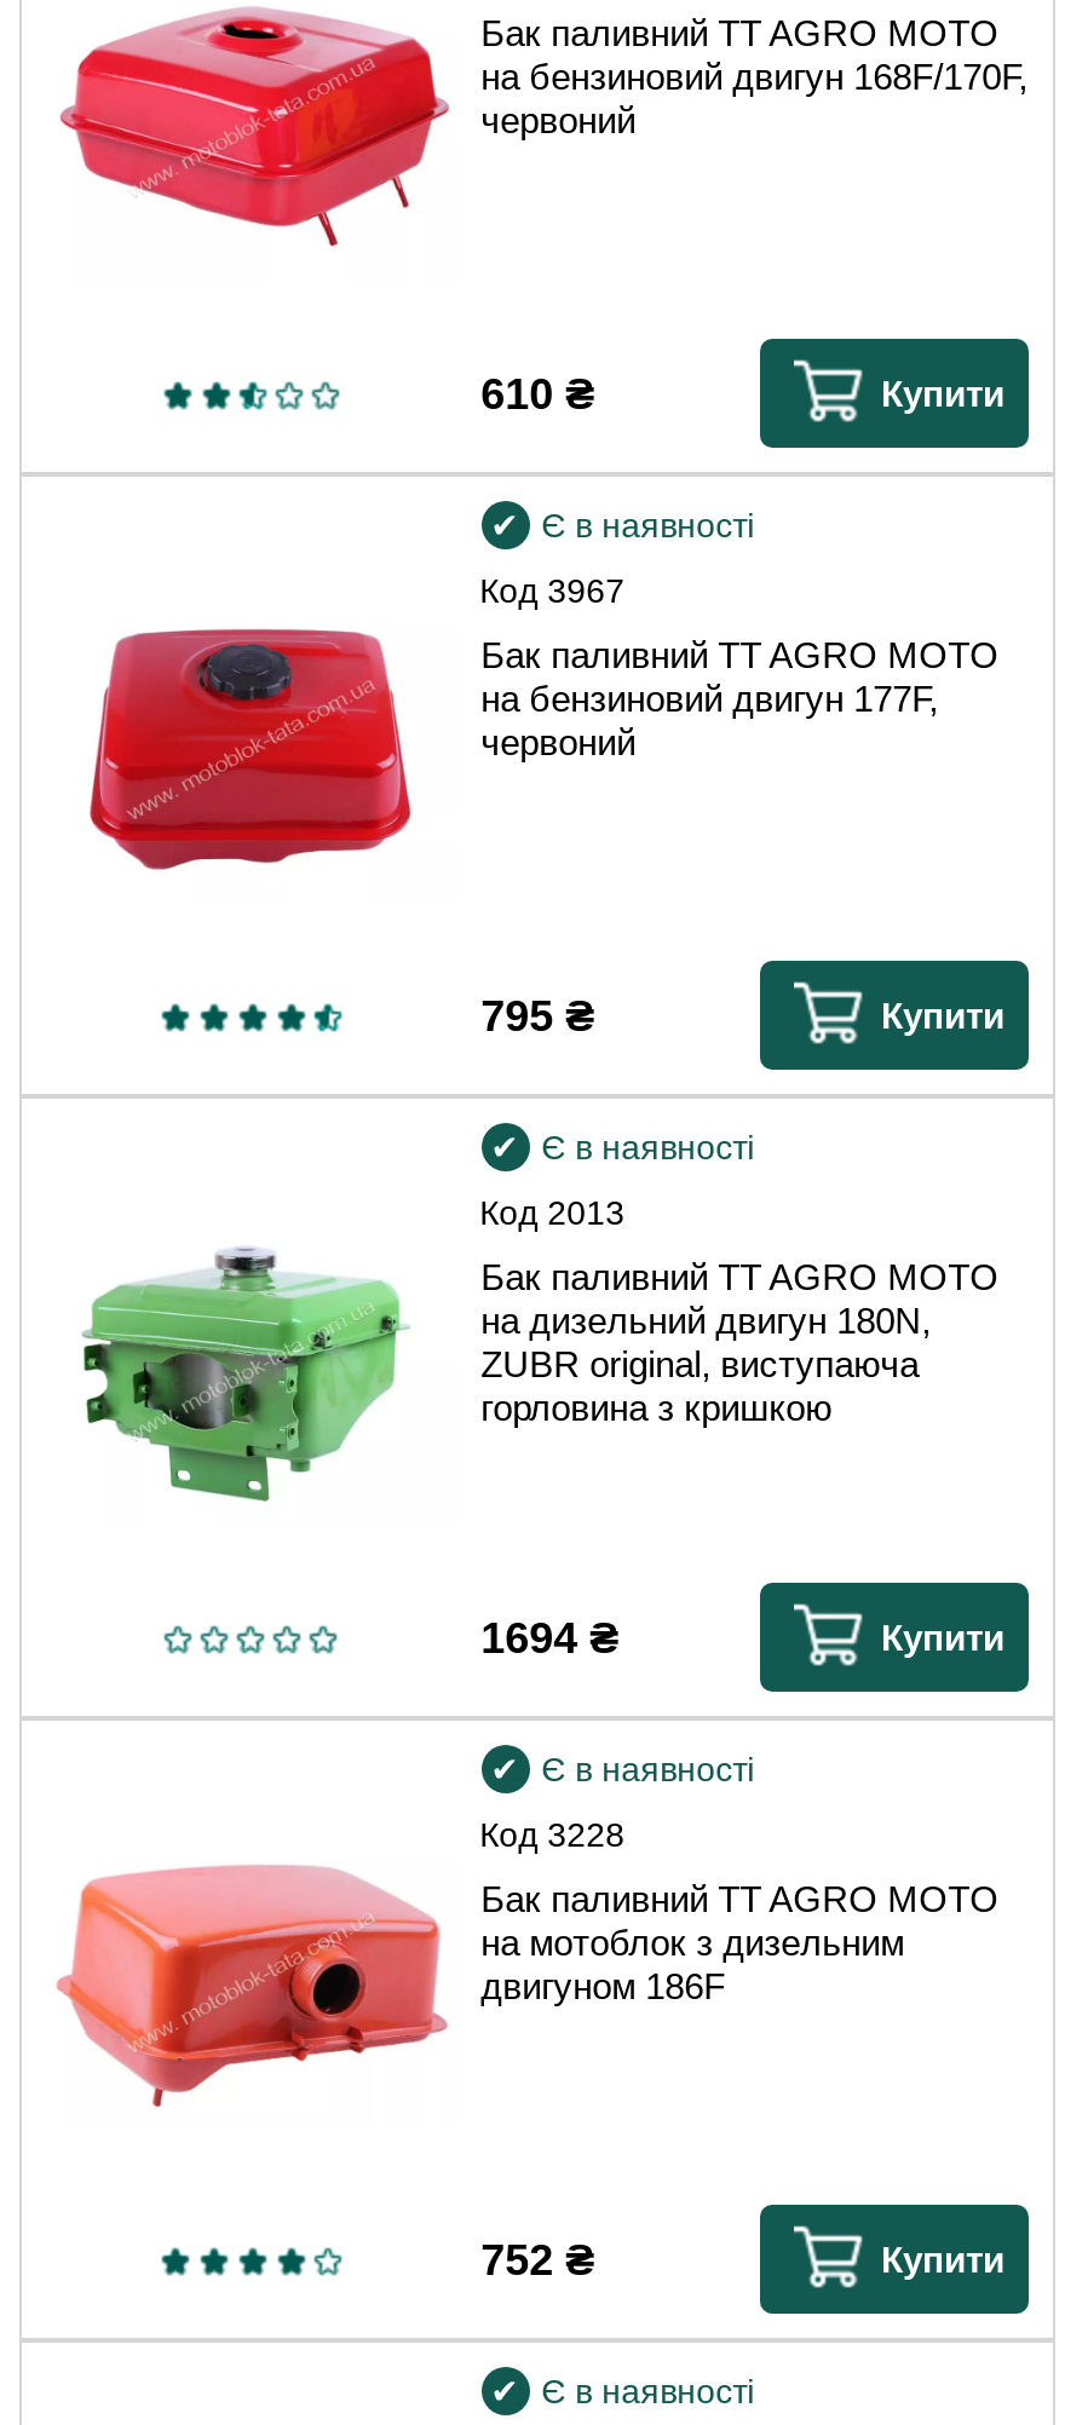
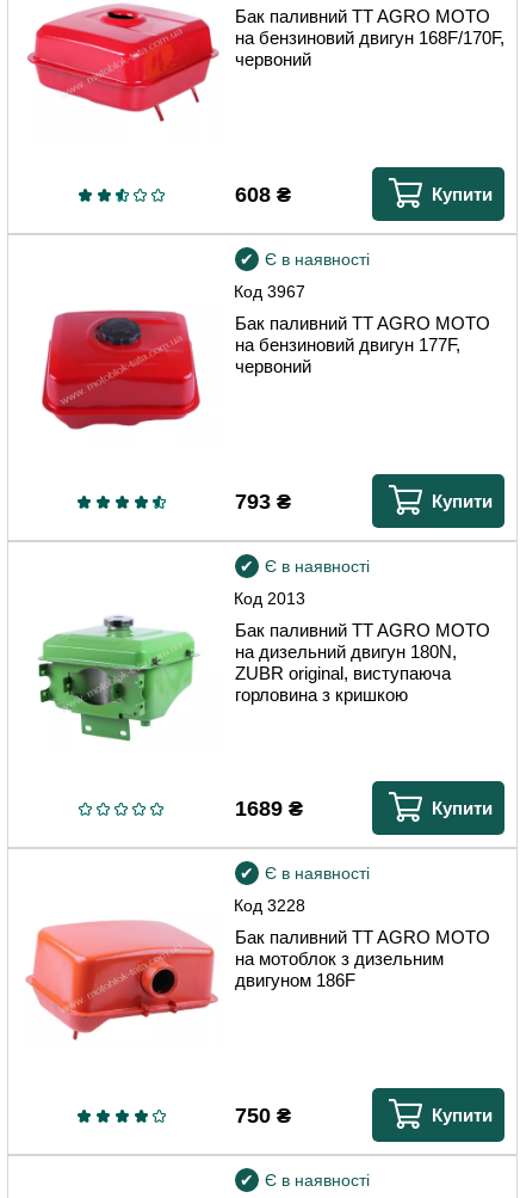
[481,370,594,418] 610 ₴ -> [234,183,291,206] 608 ₴
[481,992,594,1040] 795 ₴ -> [234,489,291,513] 793 ₴
[481,1614,619,1662] 1694 ₴ -> [234,796,302,820] 1689 ₴
[481,2236,594,2284] 752 ₴ -> [234,1103,291,1127] 750 ₴

